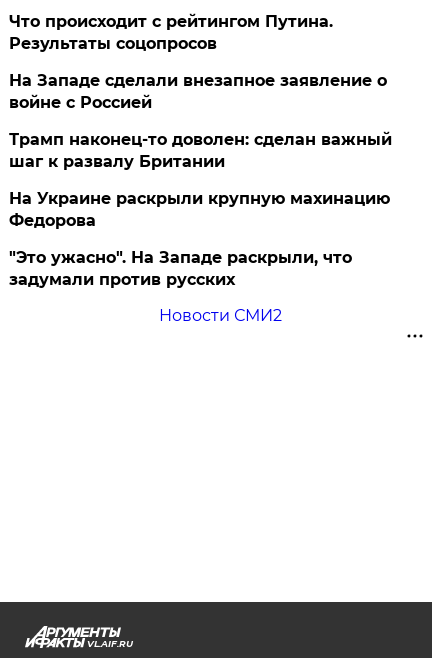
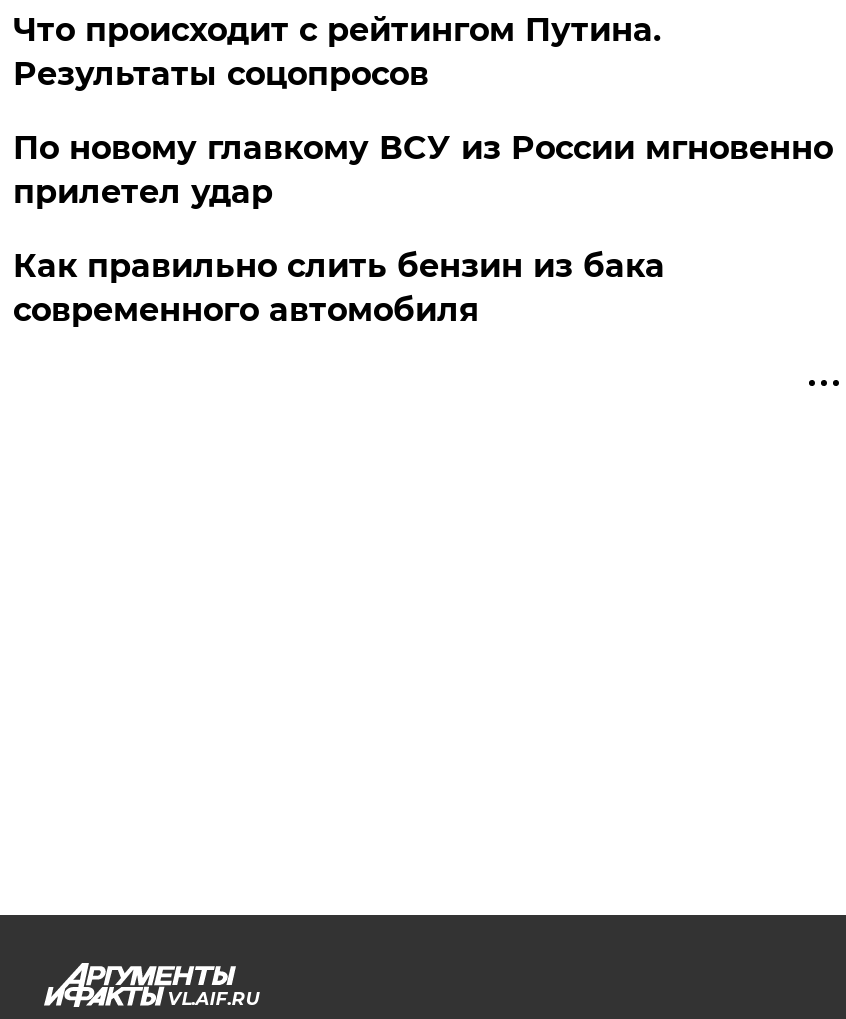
[9,71,392,325] На Западе сделали внезапное заявление о | войне с Россией | Трамп наконец-то доволен: сделан важный | шаг к развалу Британии | На Украине раскрыли крупную махинацию | Федорова | "Это ужасно". На Западе раскрыли, что | задумали против русских | Новости СМИ2 -> [13,129,833,329] По новому главкому ВСУ из России мгновенно | прилетел удар | Как правильно слить бензин из бака | современного автомобиля

